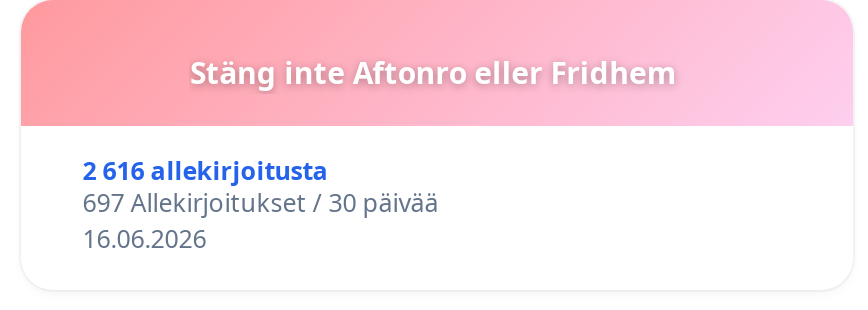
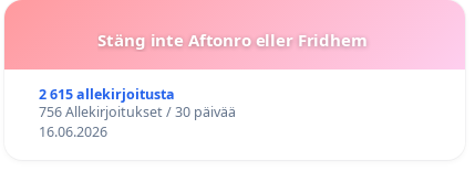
[83,154,329,188] 2 616 allekirjoitusta -> [39,85,175,104] 2 615 allekirjoitusta
[83,186,439,220] 697 Allekirjoitukset / 30 päivää -> [39,103,236,121] 756 Allekirjoitukset / 30 päivää

